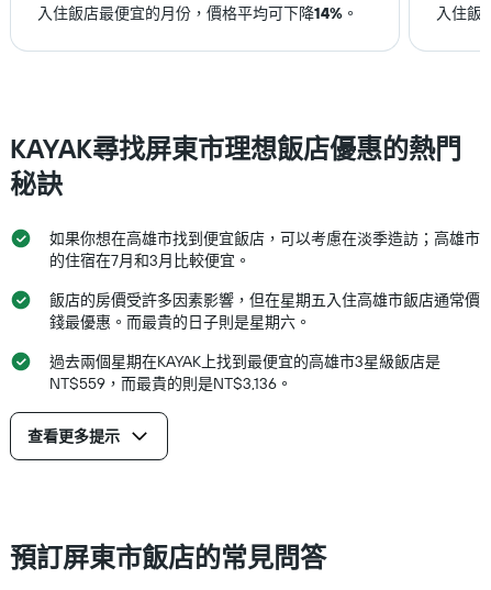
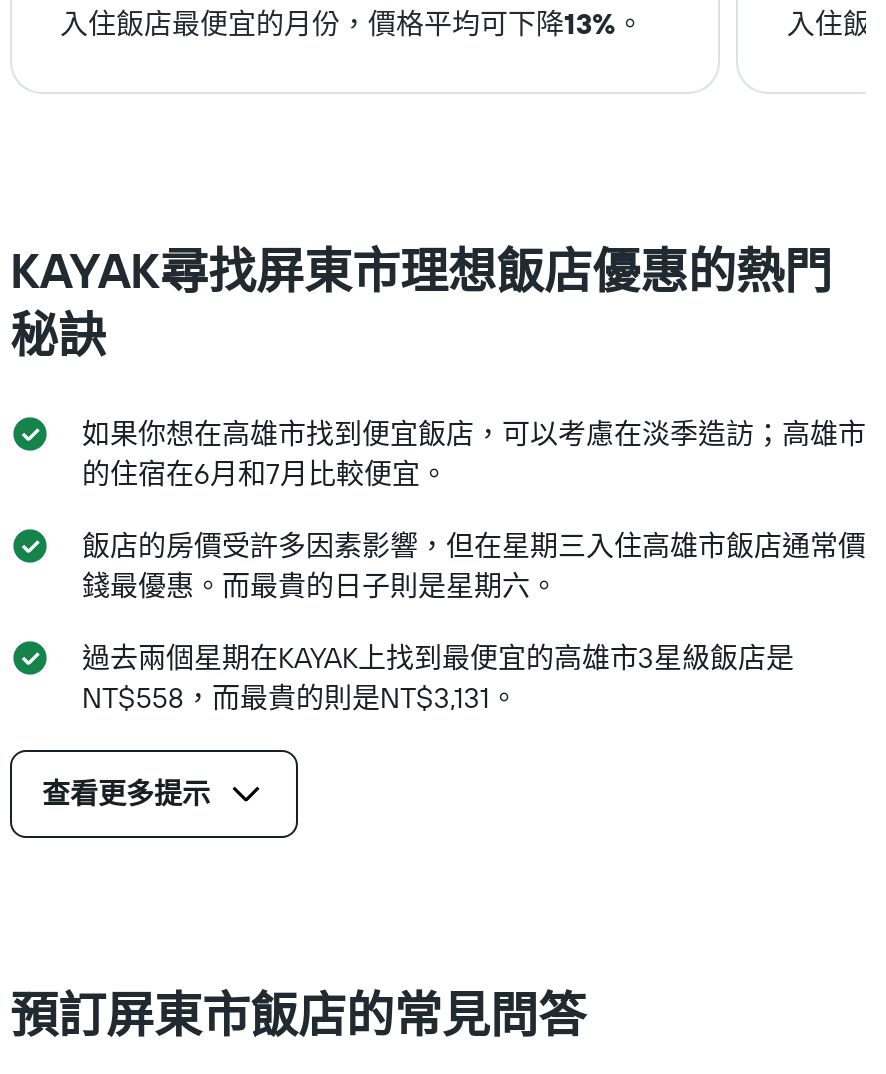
[37,3,358,23] 入住飯店最便宜的月份，價格平均可下降14%。 -> [60,5,644,41] 入住飯店最便宜的月份，價格平均可下降13%。
[49,250,250,270] 的住宿在7月和3月比較便宜。 -> [82,455,448,491] 的住宿在6月和7月比較便宜。
[49,290,480,309] 飯店的房價受許多因素影響，但在星期五入住高雄市飯店通常價 -> [82,527,866,563] 飯店的房價受許多因素影響，但在星期三入住高雄市飯店通常價
[49,373,292,393] NT$559，而最貴的則是NT$3,136。 -> [82,679,518,715] NT$558，而最貴的則是NT$3,131。

